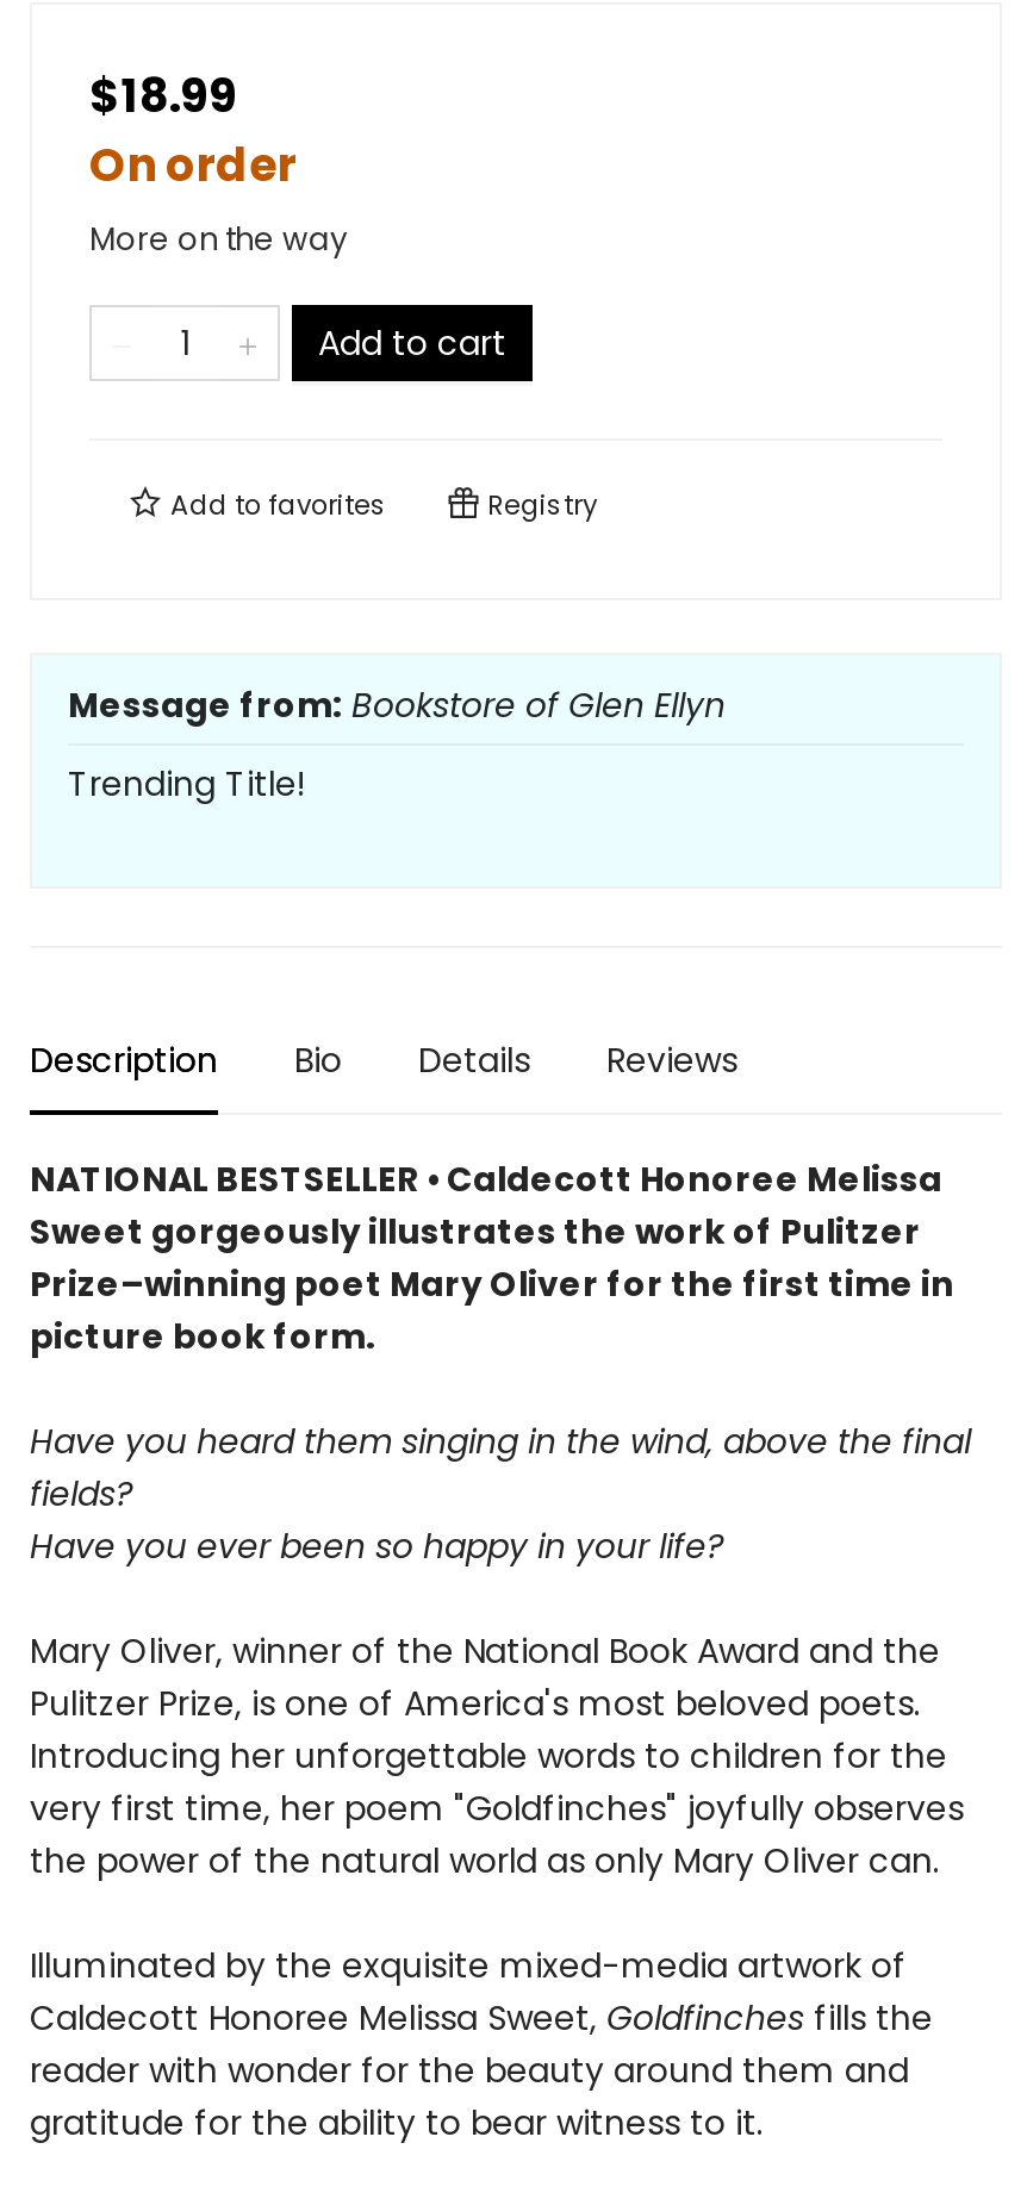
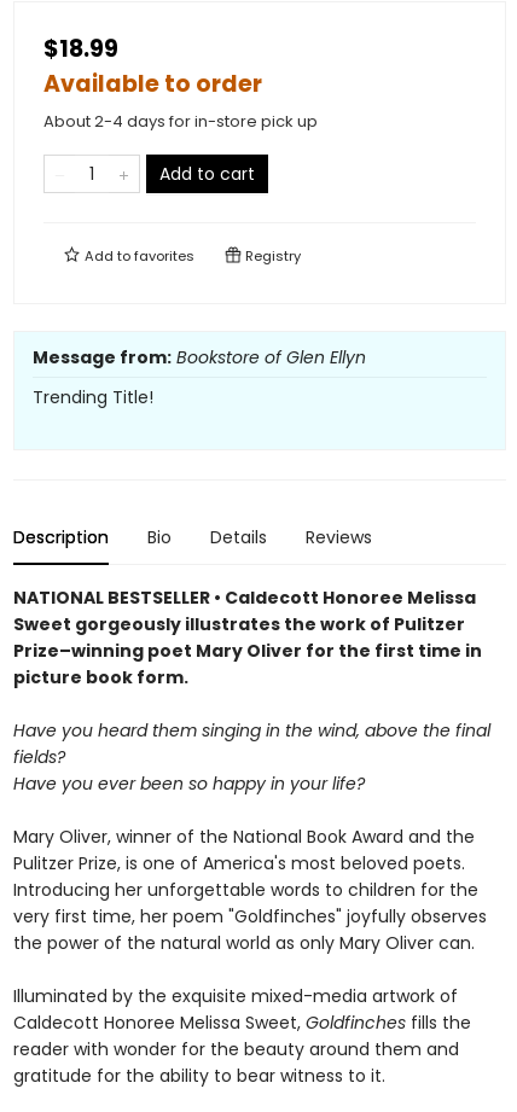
[89,133,347,262] On order | More on the way -> [43,68,318,133] Available to order | About 2-4 days for in-store pick up

